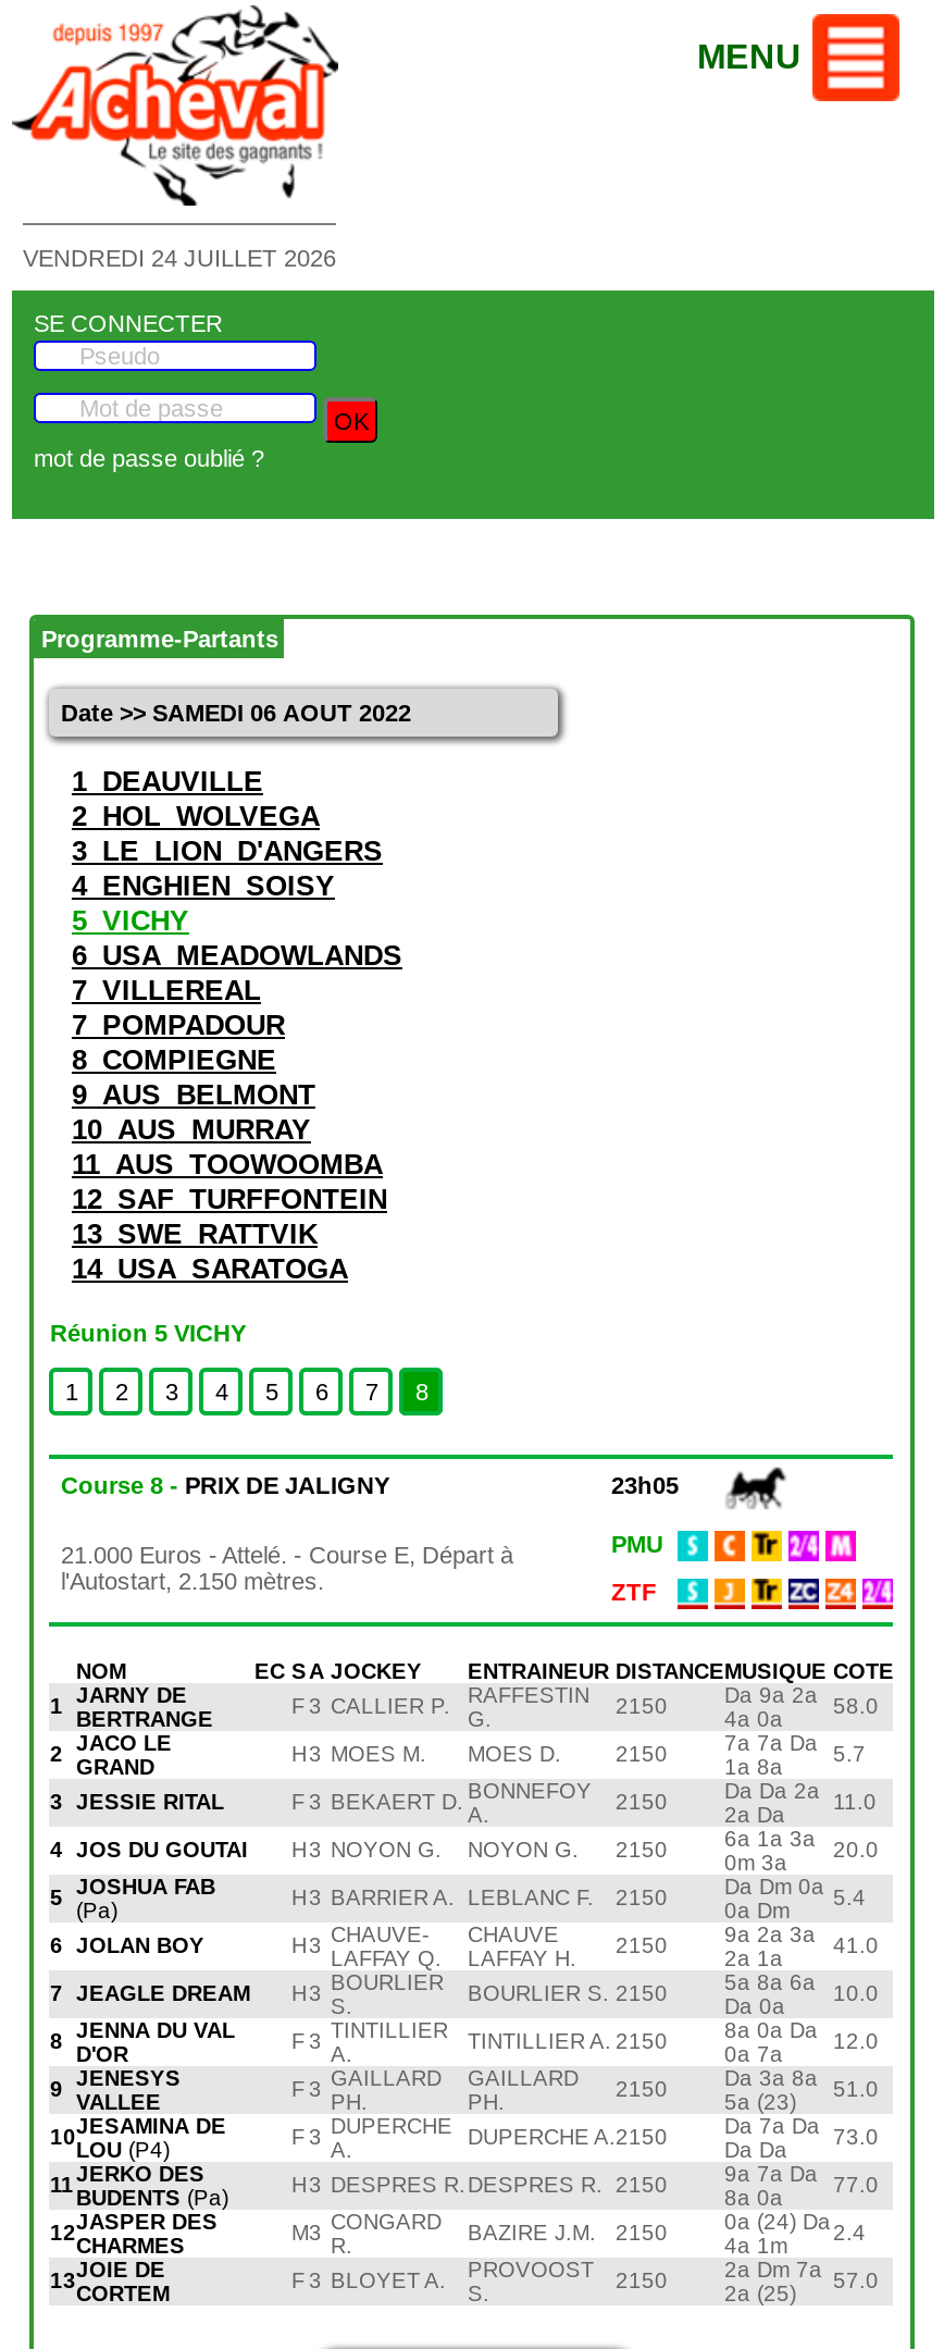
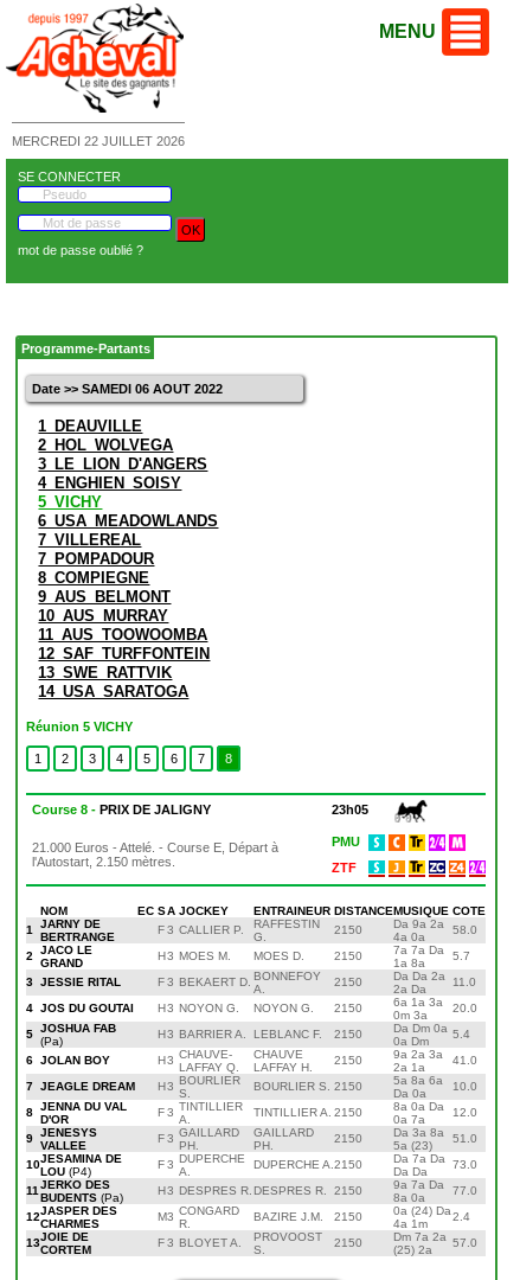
[23,245,336,271] VENDREDI 24 JUILLET 2026 -> [12,134,185,148] MERCREDI 22 JUILLET 2026
[724,2258,822,2305] 2a Dm 7a | 2a (25) -> [394,1230,447,1256] Dm 7a 2a | (25) 2a

